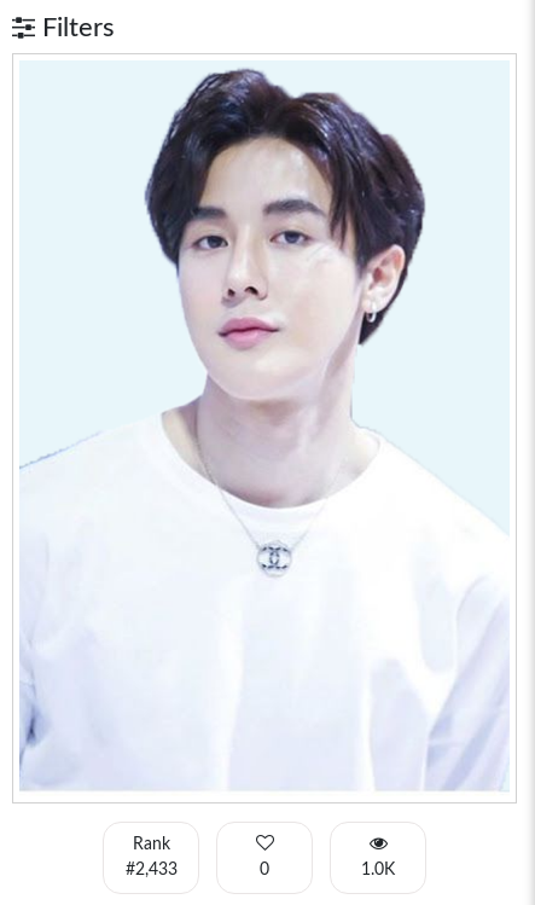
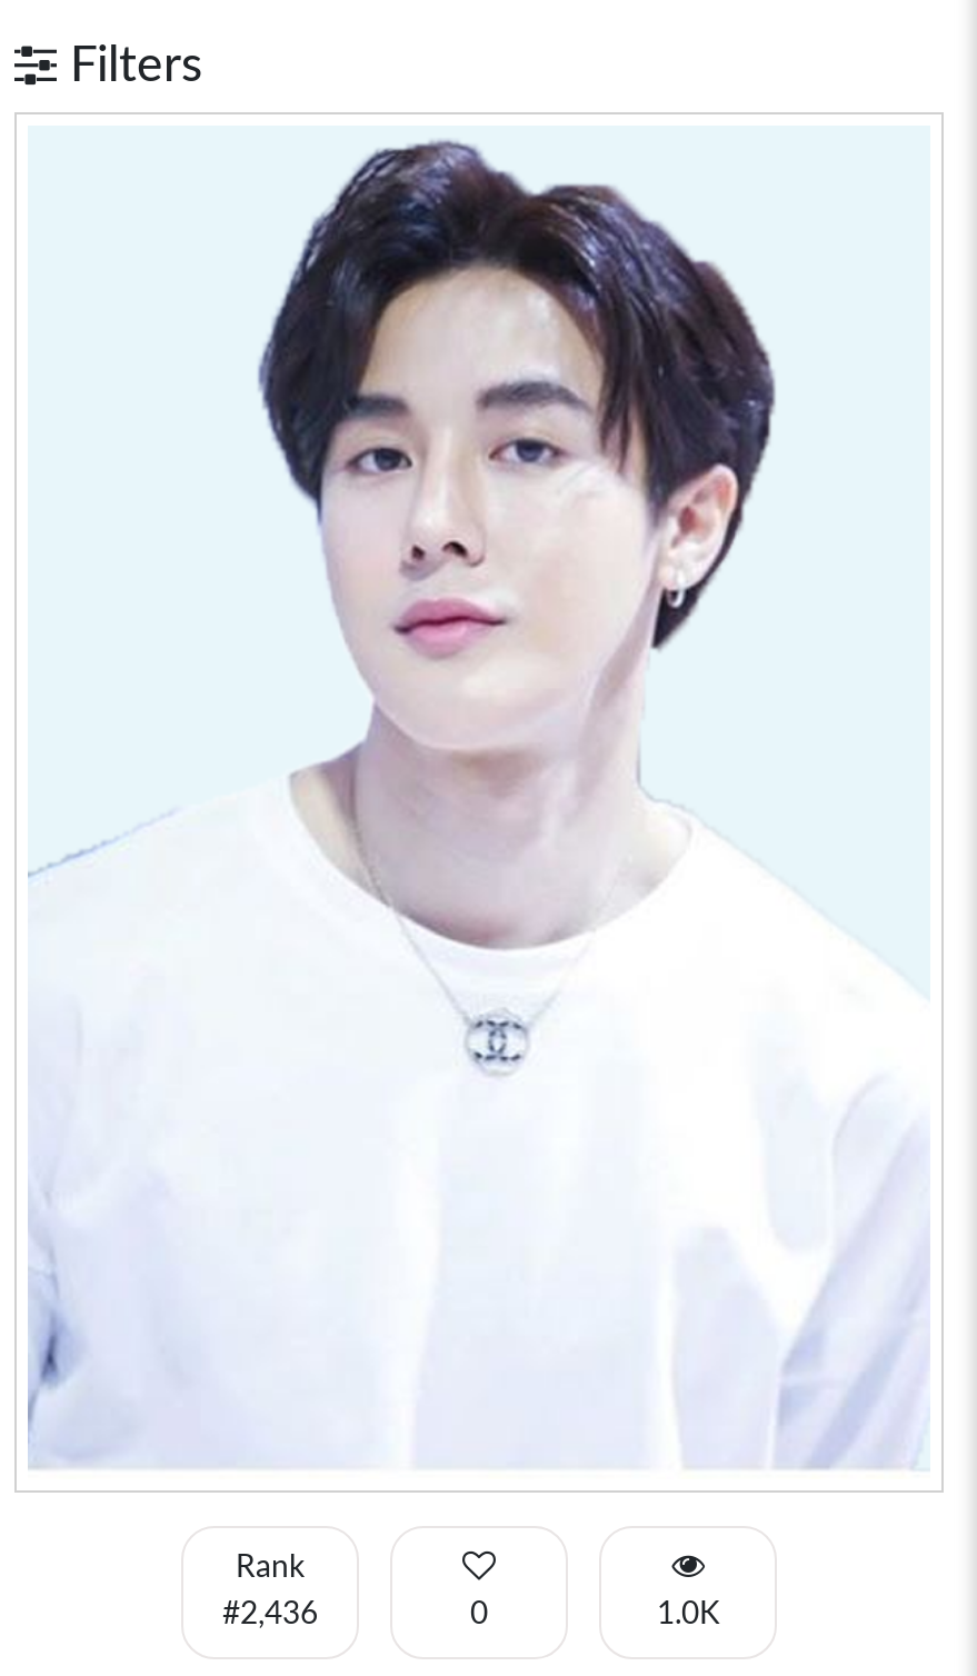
[125,862,177,878] #2,433 -> [222,1599,318,1630] #2,436

